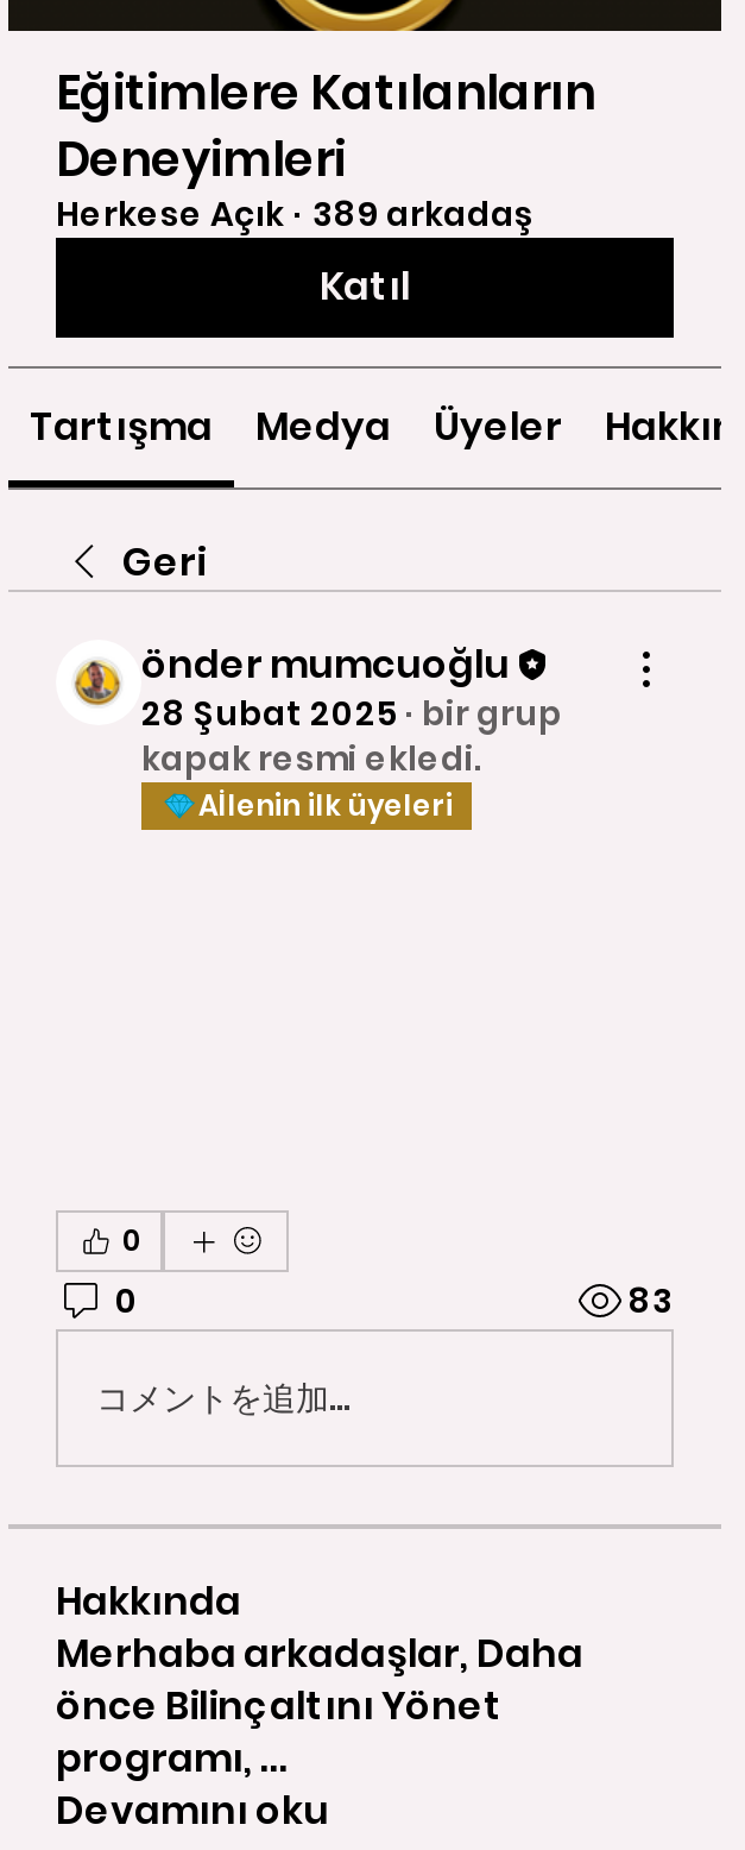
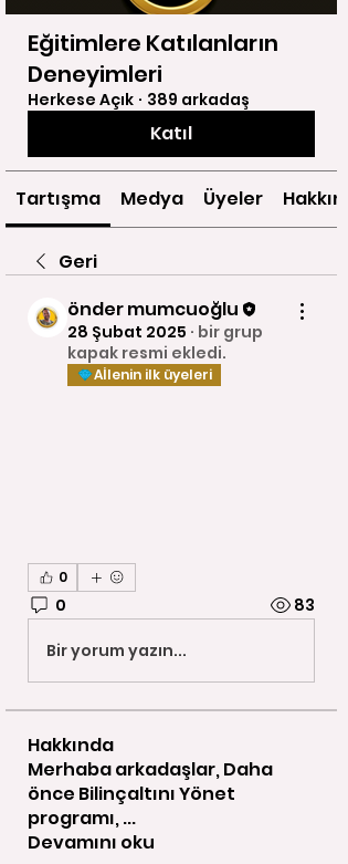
[96,1373,353,1421] コメントを追加… -> [46,639,187,661] Bir yorum yazın...

